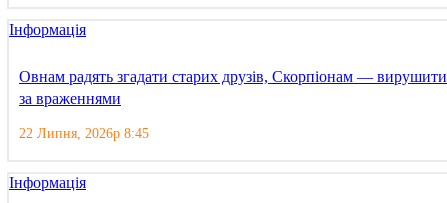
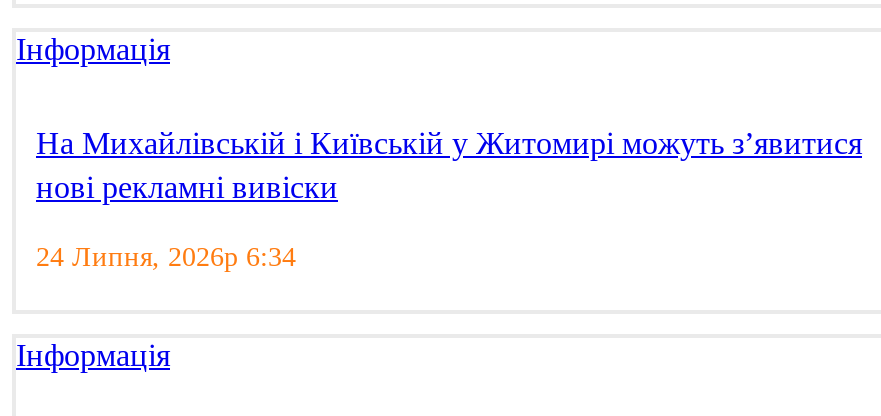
[19,68,447,107] Овнам радять згадати старих друзів, Скорпіонам — вирушити | за враженнями -> [36,125,862,203] На Михайлівській і Київській у Житомирі можуть зʼявитися | нові рекламні вивіски
[19,126,149,141] 22 Липня, 2026р 8:45 -> [36,241,296,271] 24 Липня, 2026р 6:34

